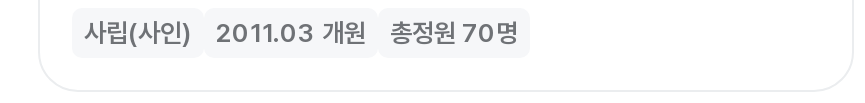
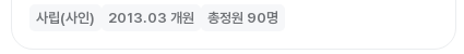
[216,18,518,48] 2011.03 개원 | 총정원 70명 -> [108,10,278,26] 2013.03 개원 | 총정원 90명

